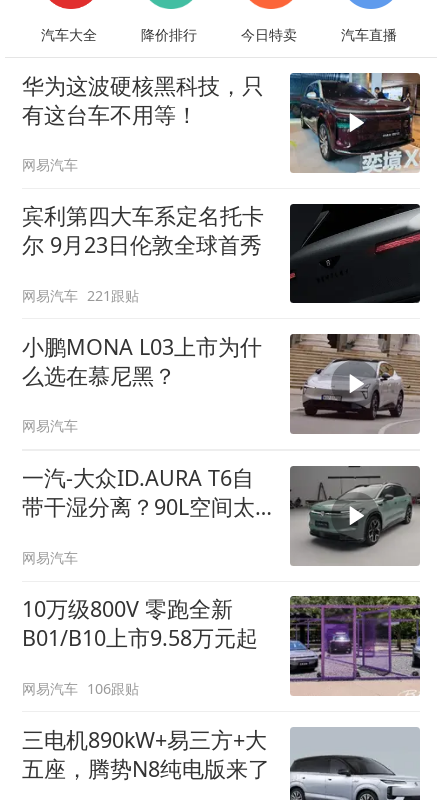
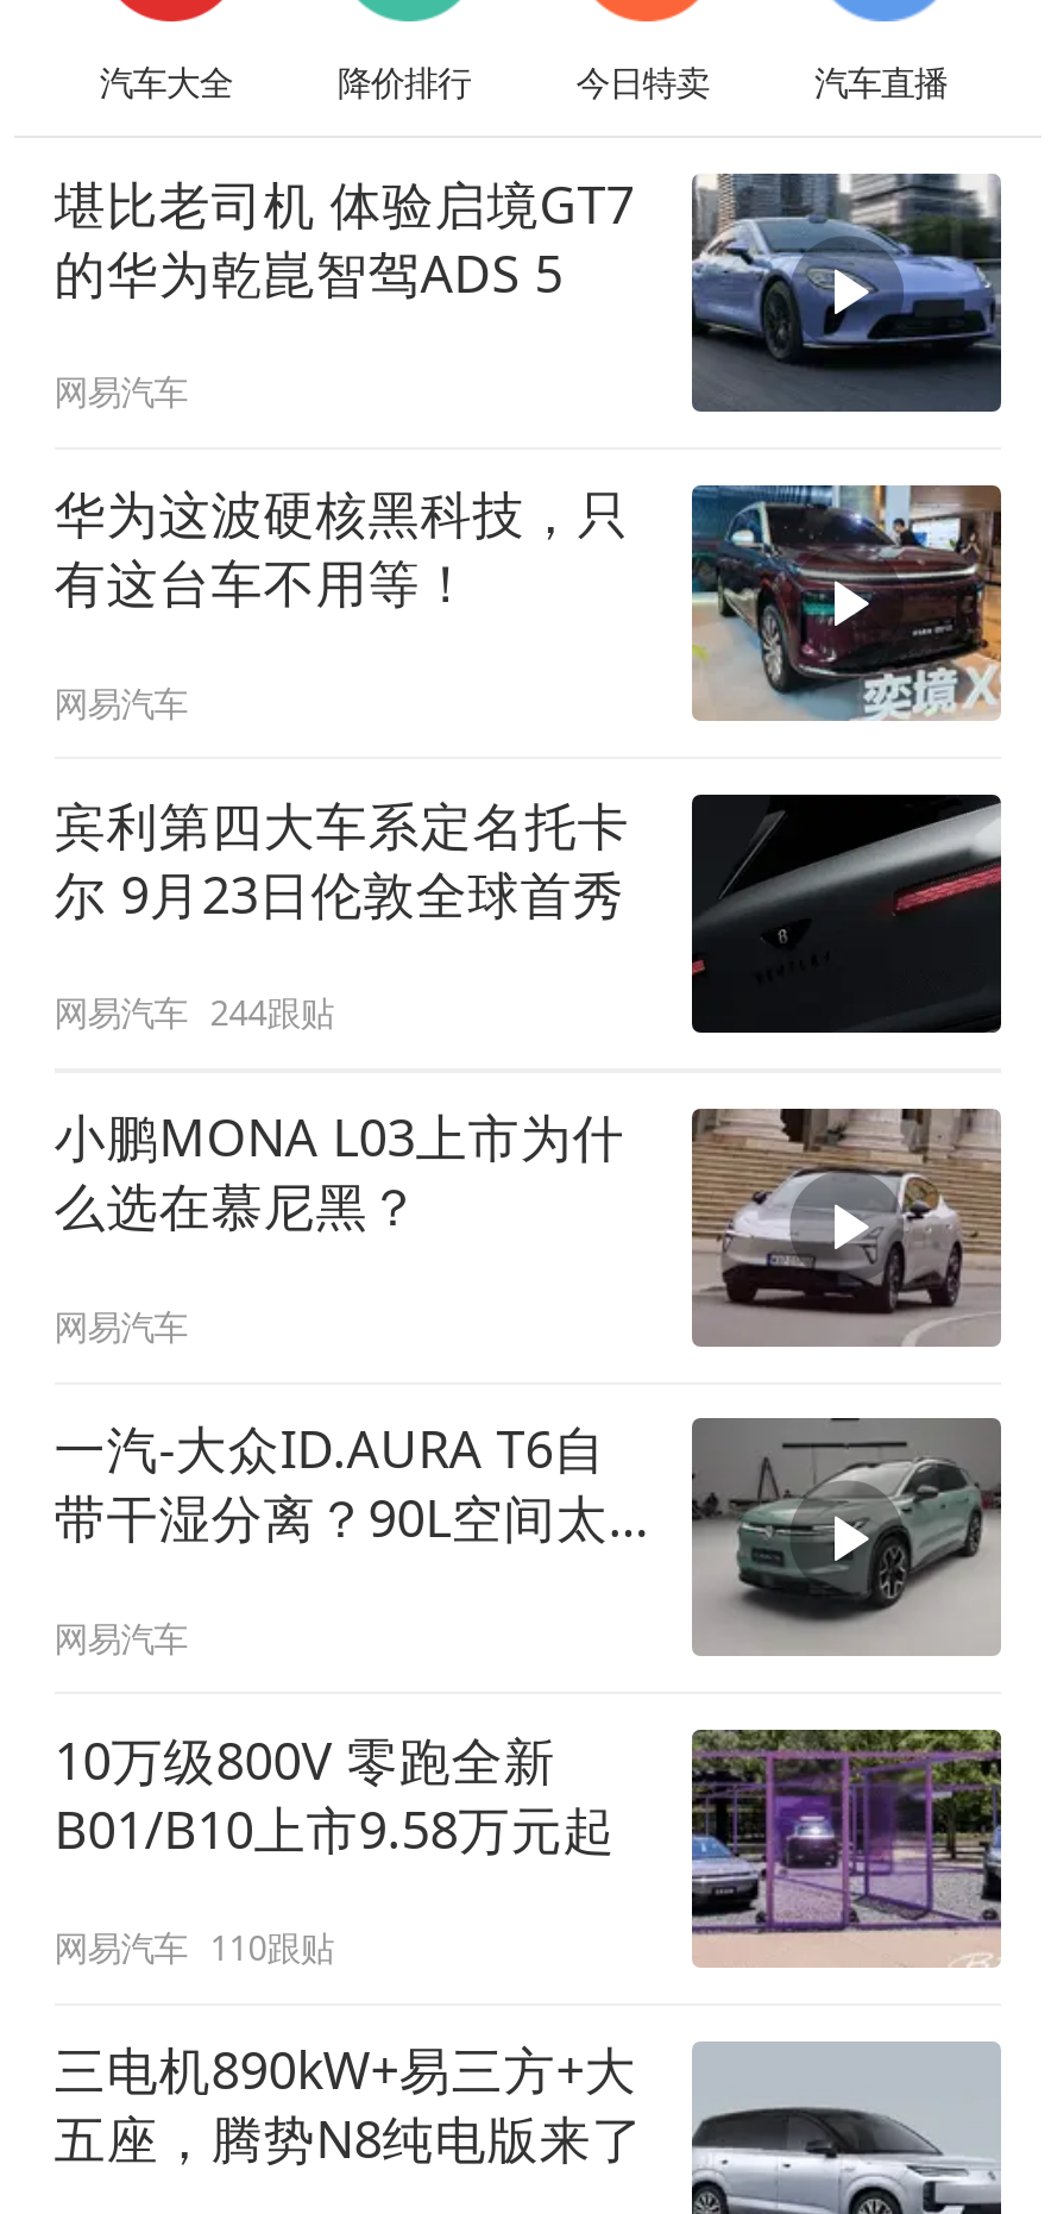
none -> [54,168,1003,414] [image] | 堪比老司机 体验启境GT7 | 的华为乾崑智驾ADS 5 | 网易汽车
[22,286,139,305] 网易汽车 221跟贴 -> [54,991,334,1036] 网易汽车 244跟贴
[22,679,139,698] 网易汽车 106跟贴 -> [54,1925,334,1971] 网易汽车 110跟贴

